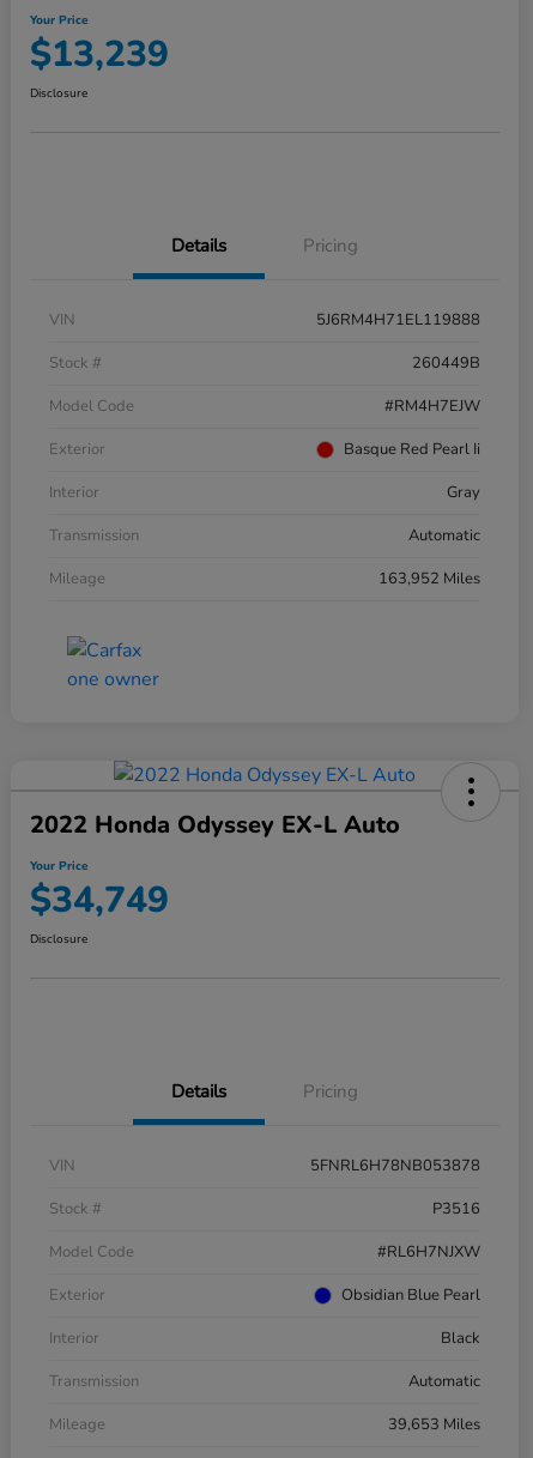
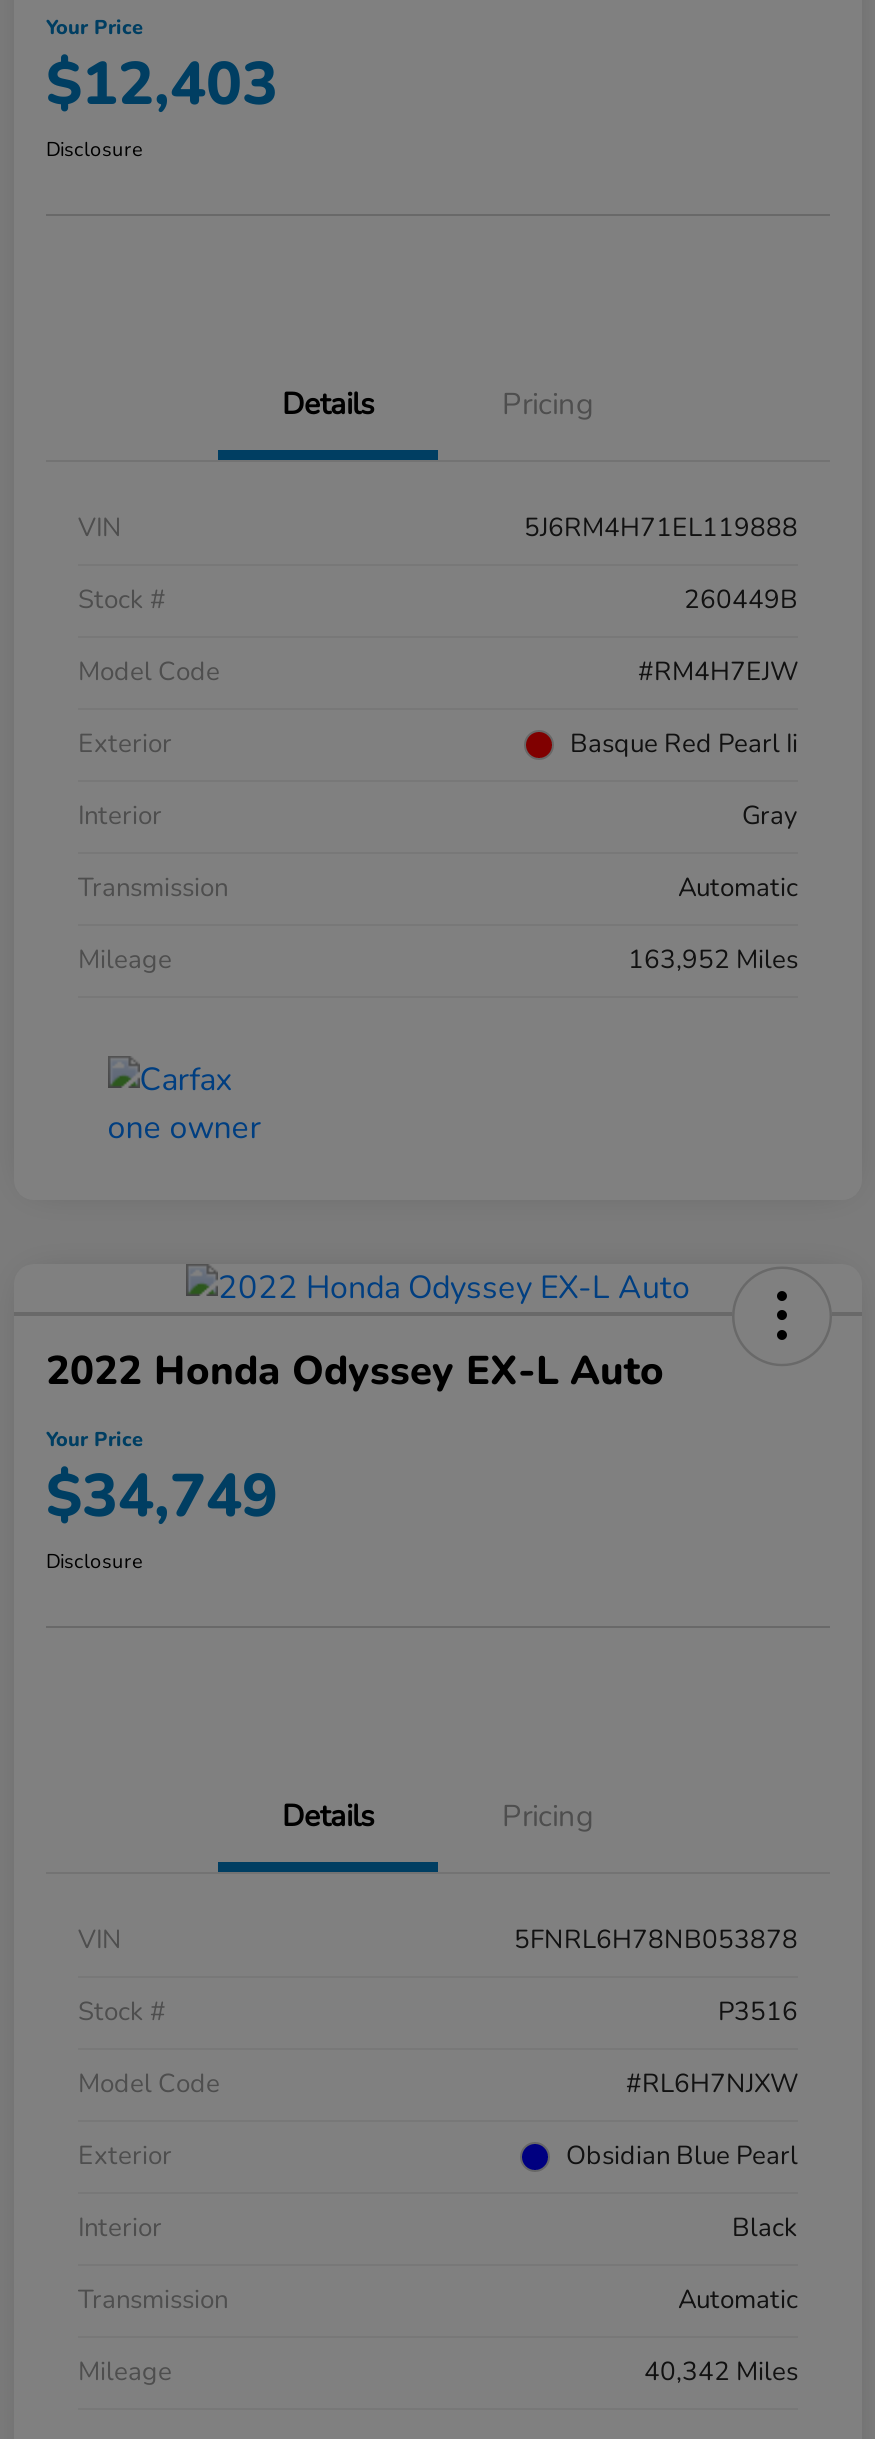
[30,30,169,79] $13,239 -> [46,44,278,126] $12,403
[388,1414,480,1435] 39,653 Miles -> [644,2354,798,2390] 40,342 Miles

